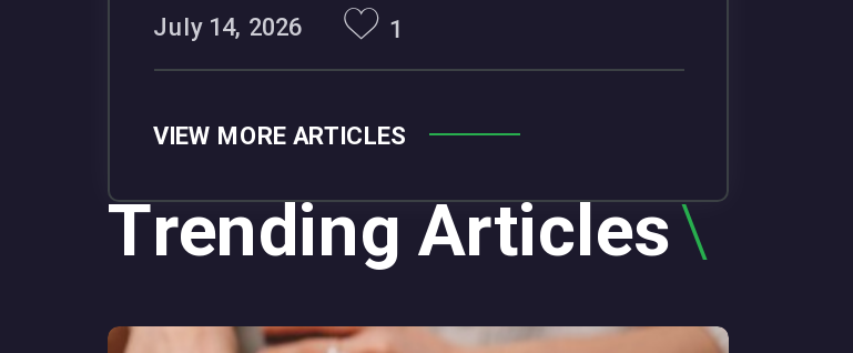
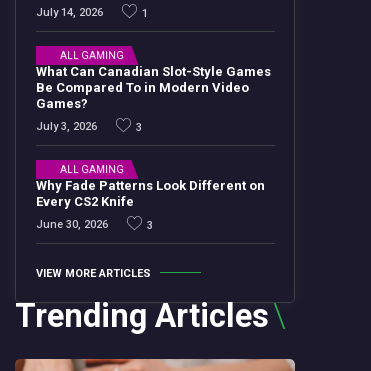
none -> [35,50,270,232] ALL GAMING | What Can Canadian Slot-Style Games | Be Compared To in Modern Video | Games? | July 3, 2026 | 3 | ALL GAMING | Why Fade Patterns Look Different on | Every CS2 Knife | June 30, 2026 | 3

